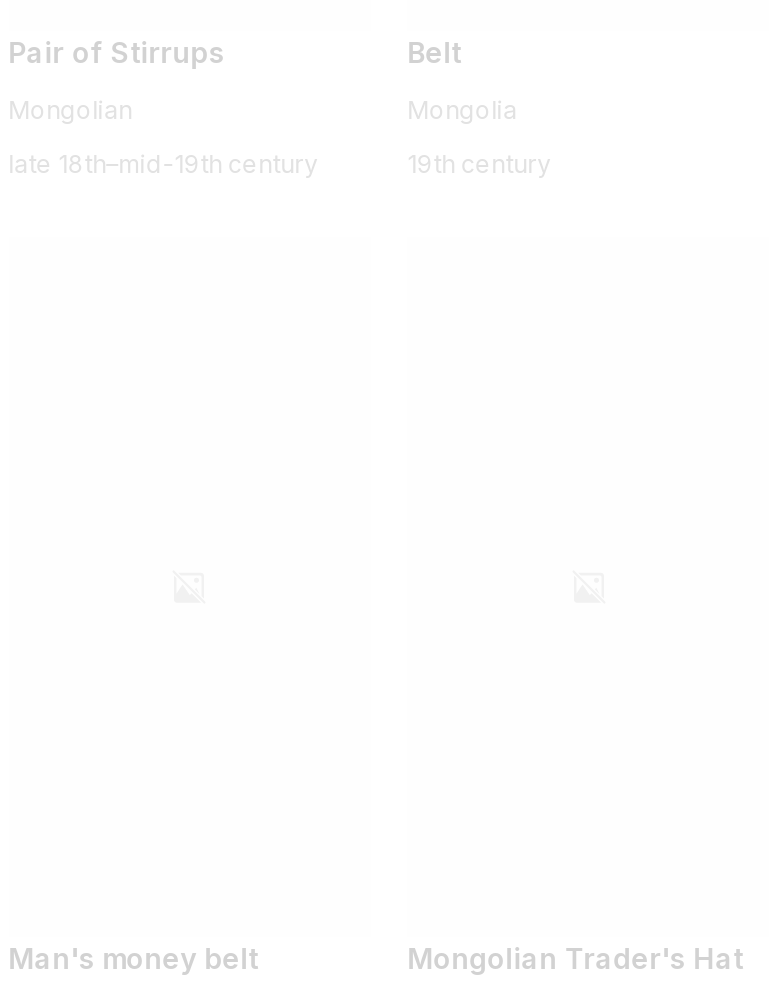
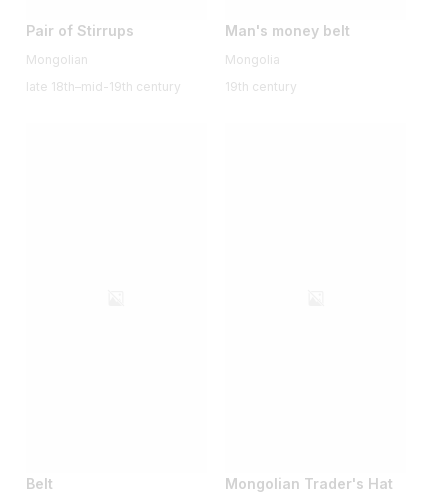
moved [407,34,461,68] -> [26,475,53,492]: Belt
moved [8,941,258,975] -> [225,22,350,39]: Man's money belt

